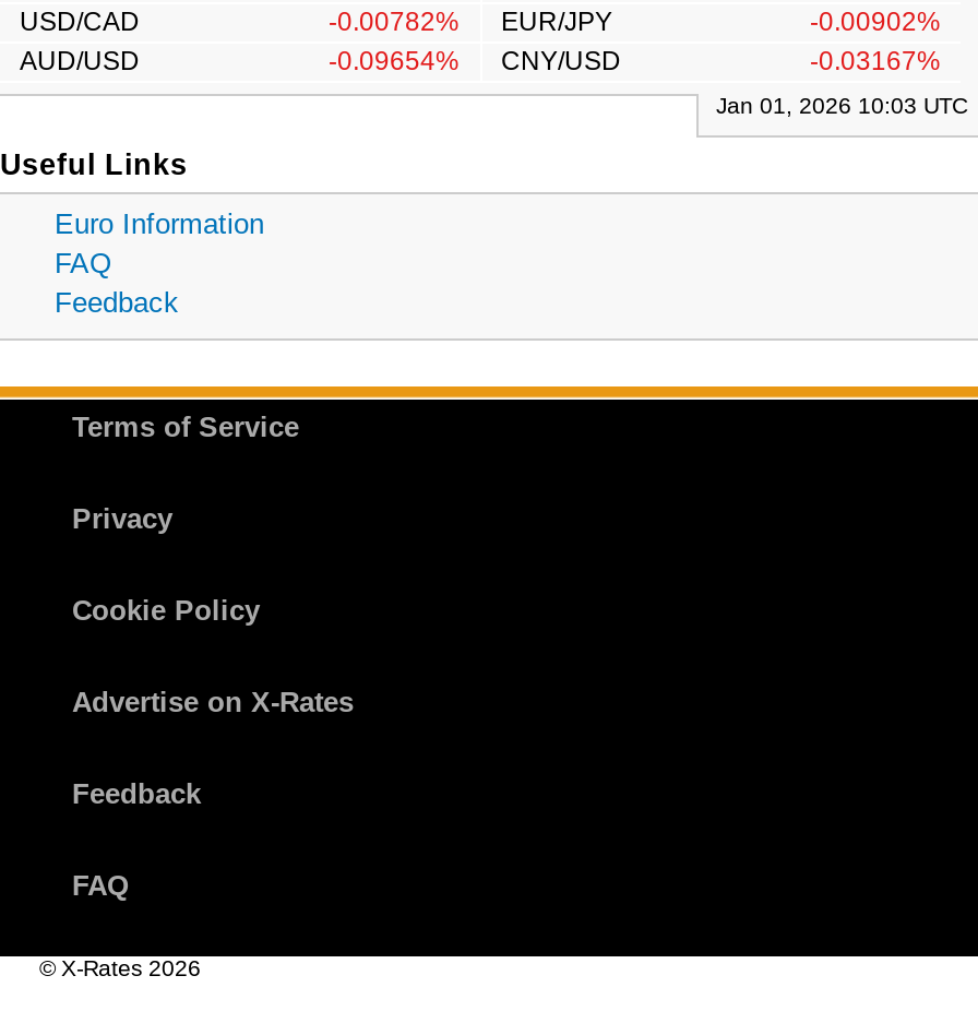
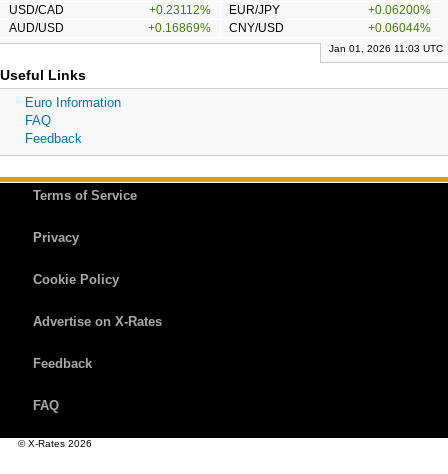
[329,7,612,37] -0.00782% EUR/JPY -> [148,3,280,17] +0.23112% EUR/JPY
[810,7,941,37] -0.00902% -> [368,3,431,17] +0.06200%
[329,46,621,76] -0.09654% CNY/USD -> [147,21,284,35] +0.16869% CNY/USD
[810,46,941,76] -0.03167% -> [368,21,431,35] +0.06044%
[716,94,967,118] Jan 01, 2026 10:03 UTC -> [329,43,443,54] Jan 01, 2026 11:03 UTC

